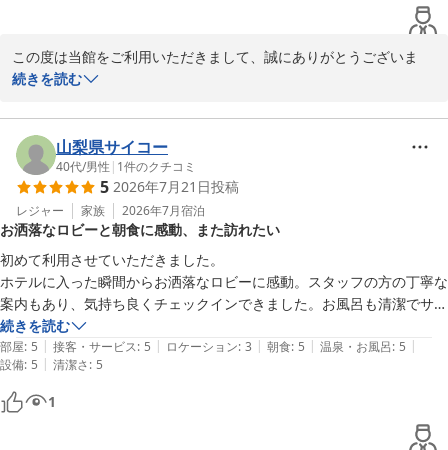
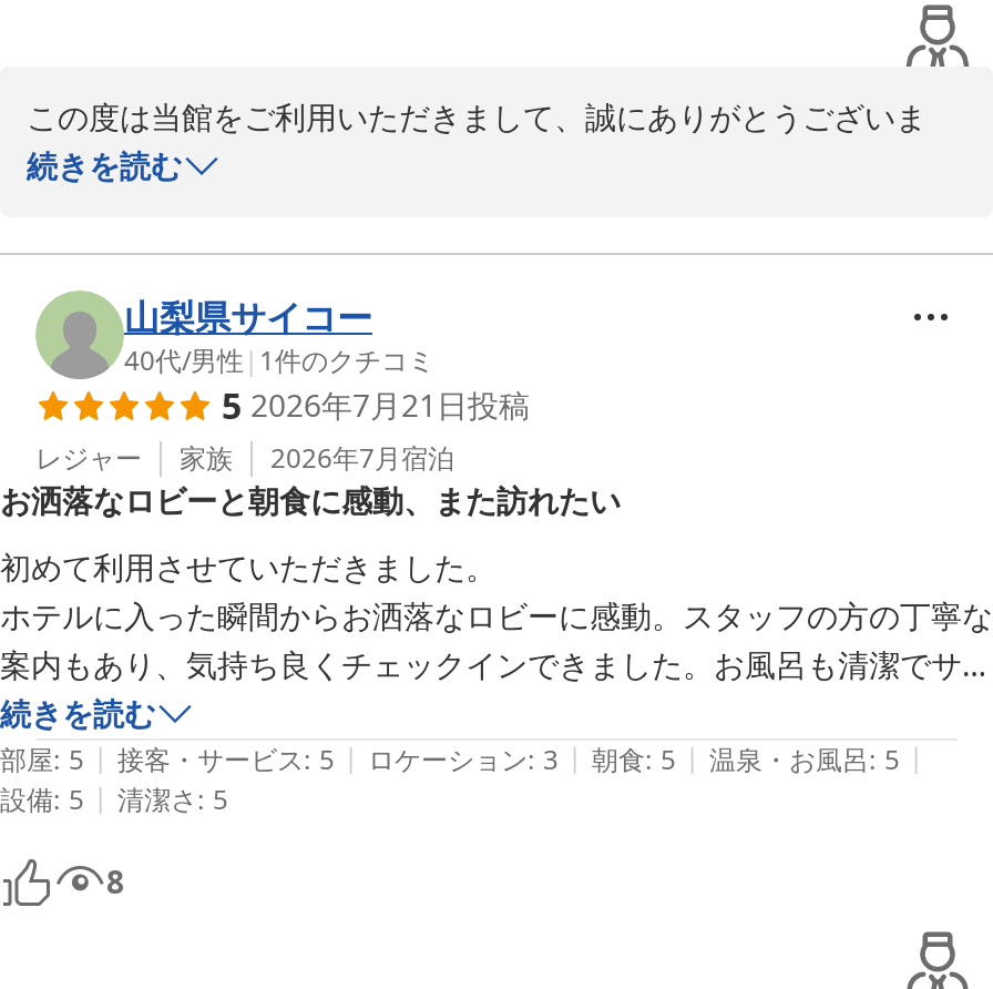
[48,392,56,411] 1 -> [106,860,124,903] 8

